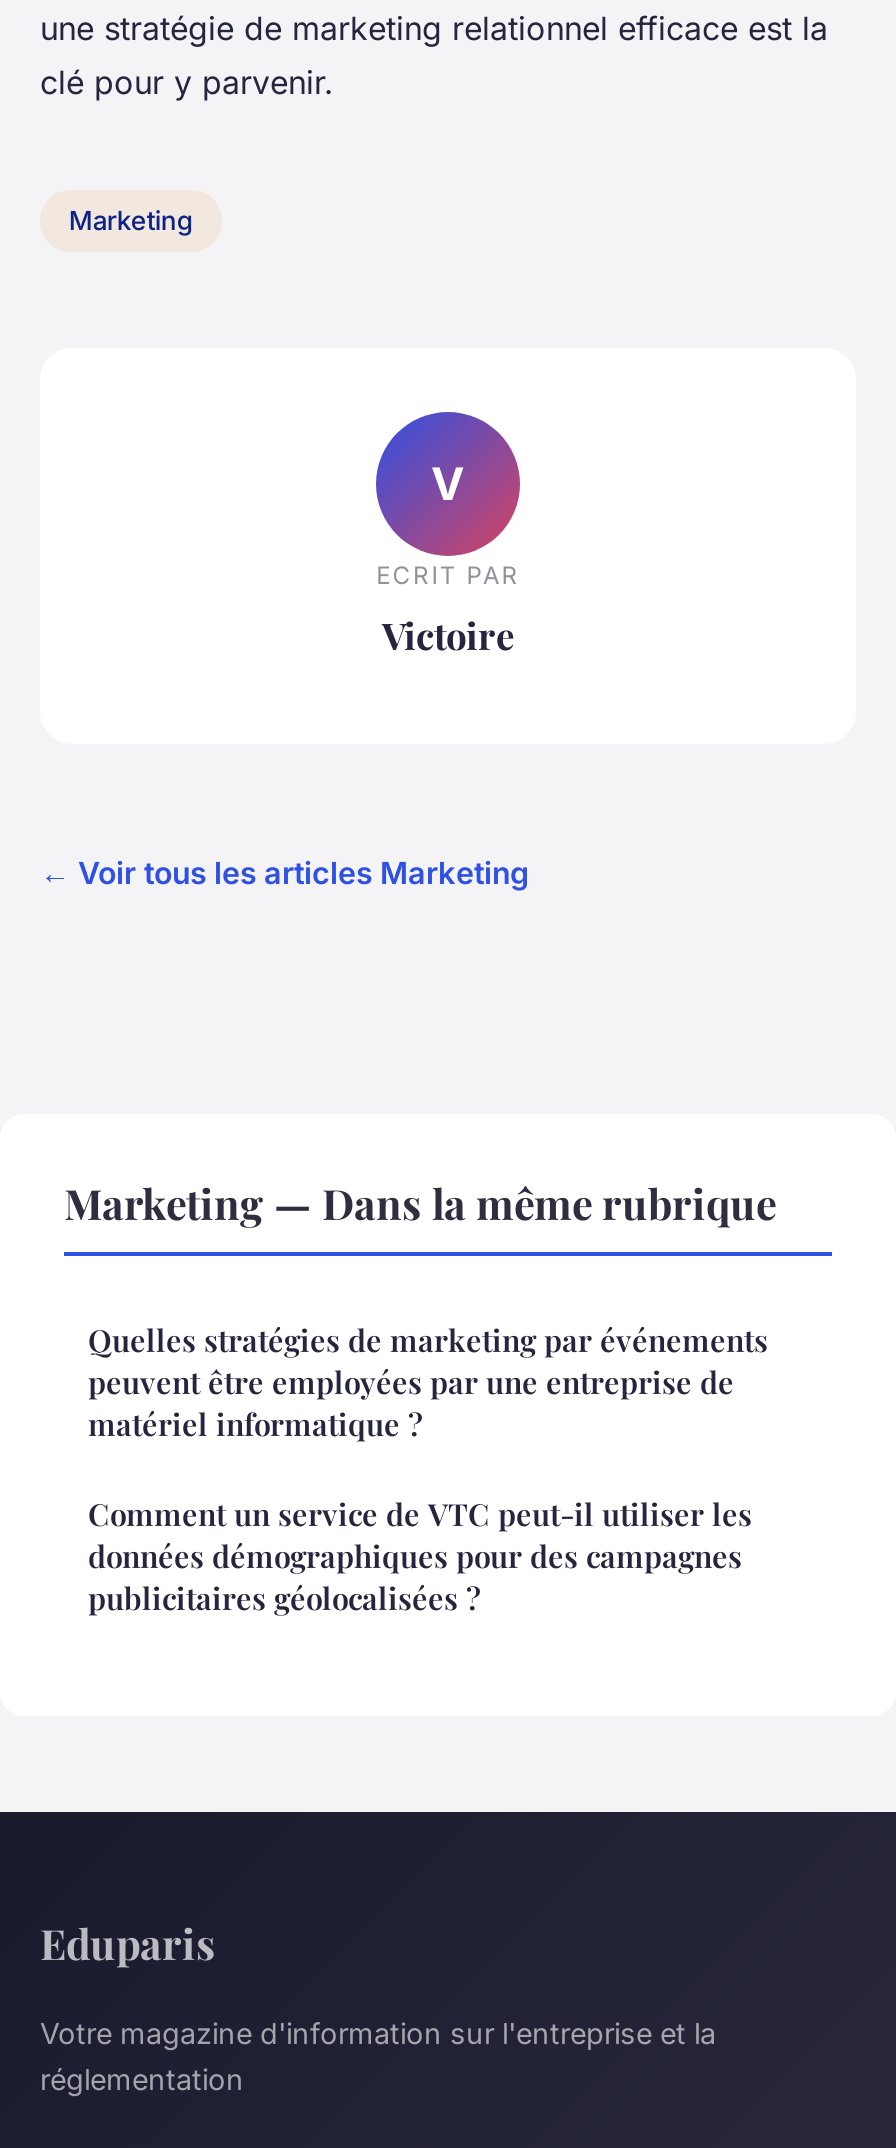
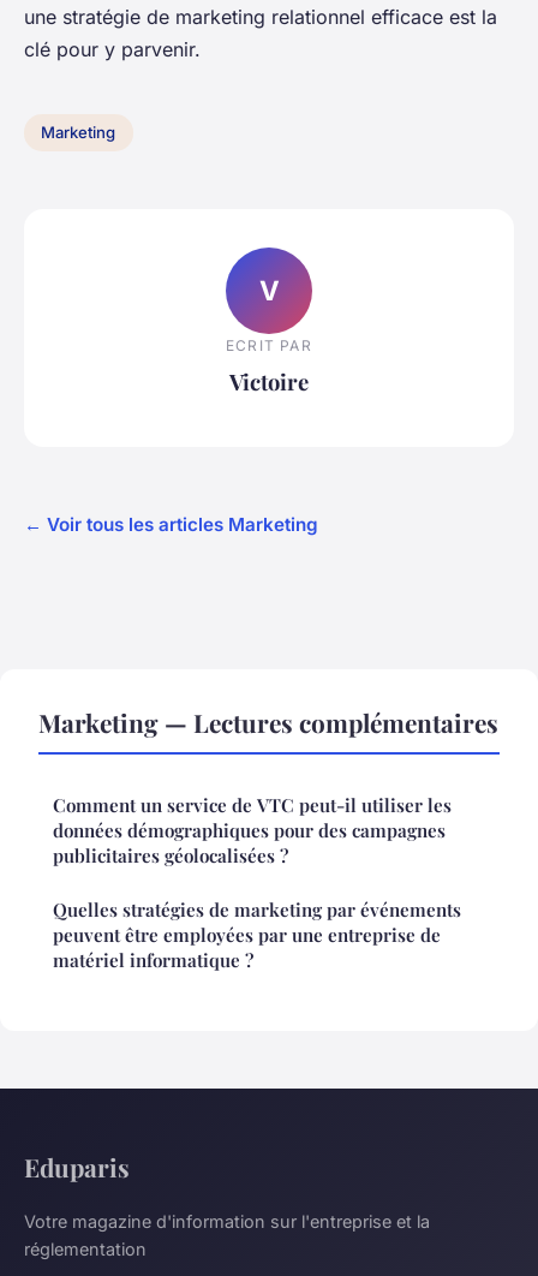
[64,1173,776,1229] Marketing — Dans la même rubrique -> [38,705,498,738] Marketing — Lectures complémentaires
moved [88,1319,768,1443] -> [53,897,461,971]: Quelles stratégies de marketing par événements | peuvent être employées par une entreprise de | matériel informatique ?
moved [88,1493,752,1617] -> [53,792,452,867]: Comment un service de VTC peut-il utiliser les | données démographiques pour des campagnes | publicitaires géolocalisées ?

